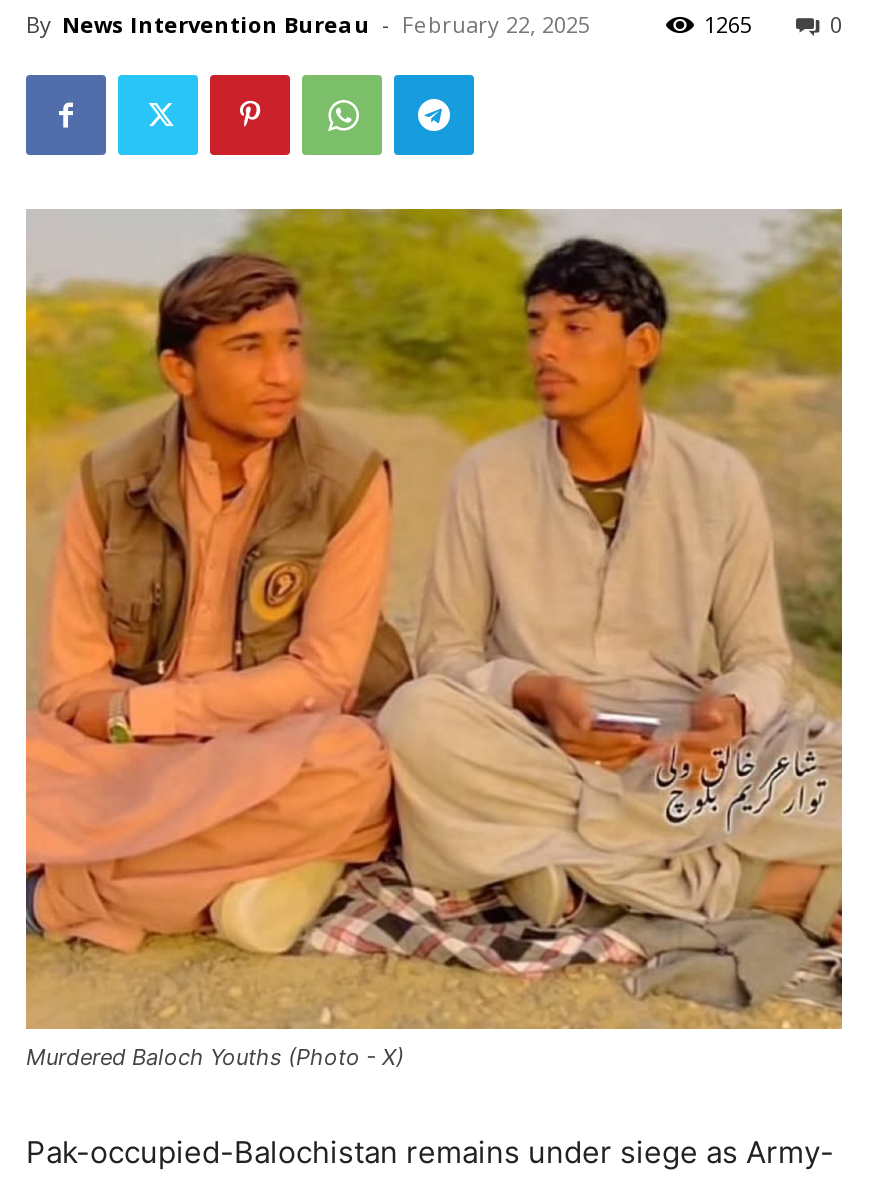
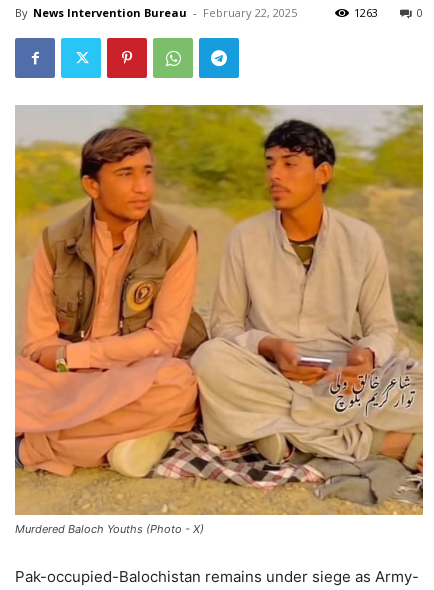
[704,9,752,39] 1265 -> [354,5,378,20] 1263

